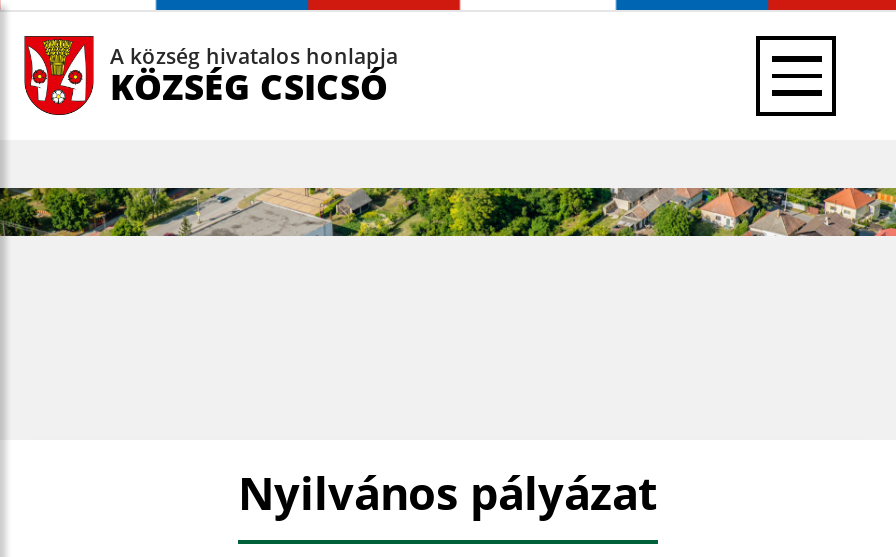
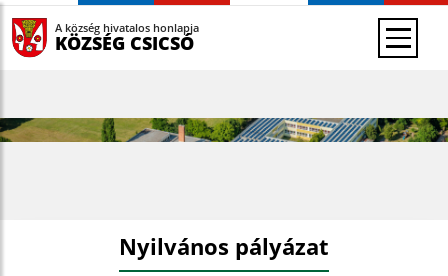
[6,186,890,284] [image] -> [3,94,445,143] [image]

